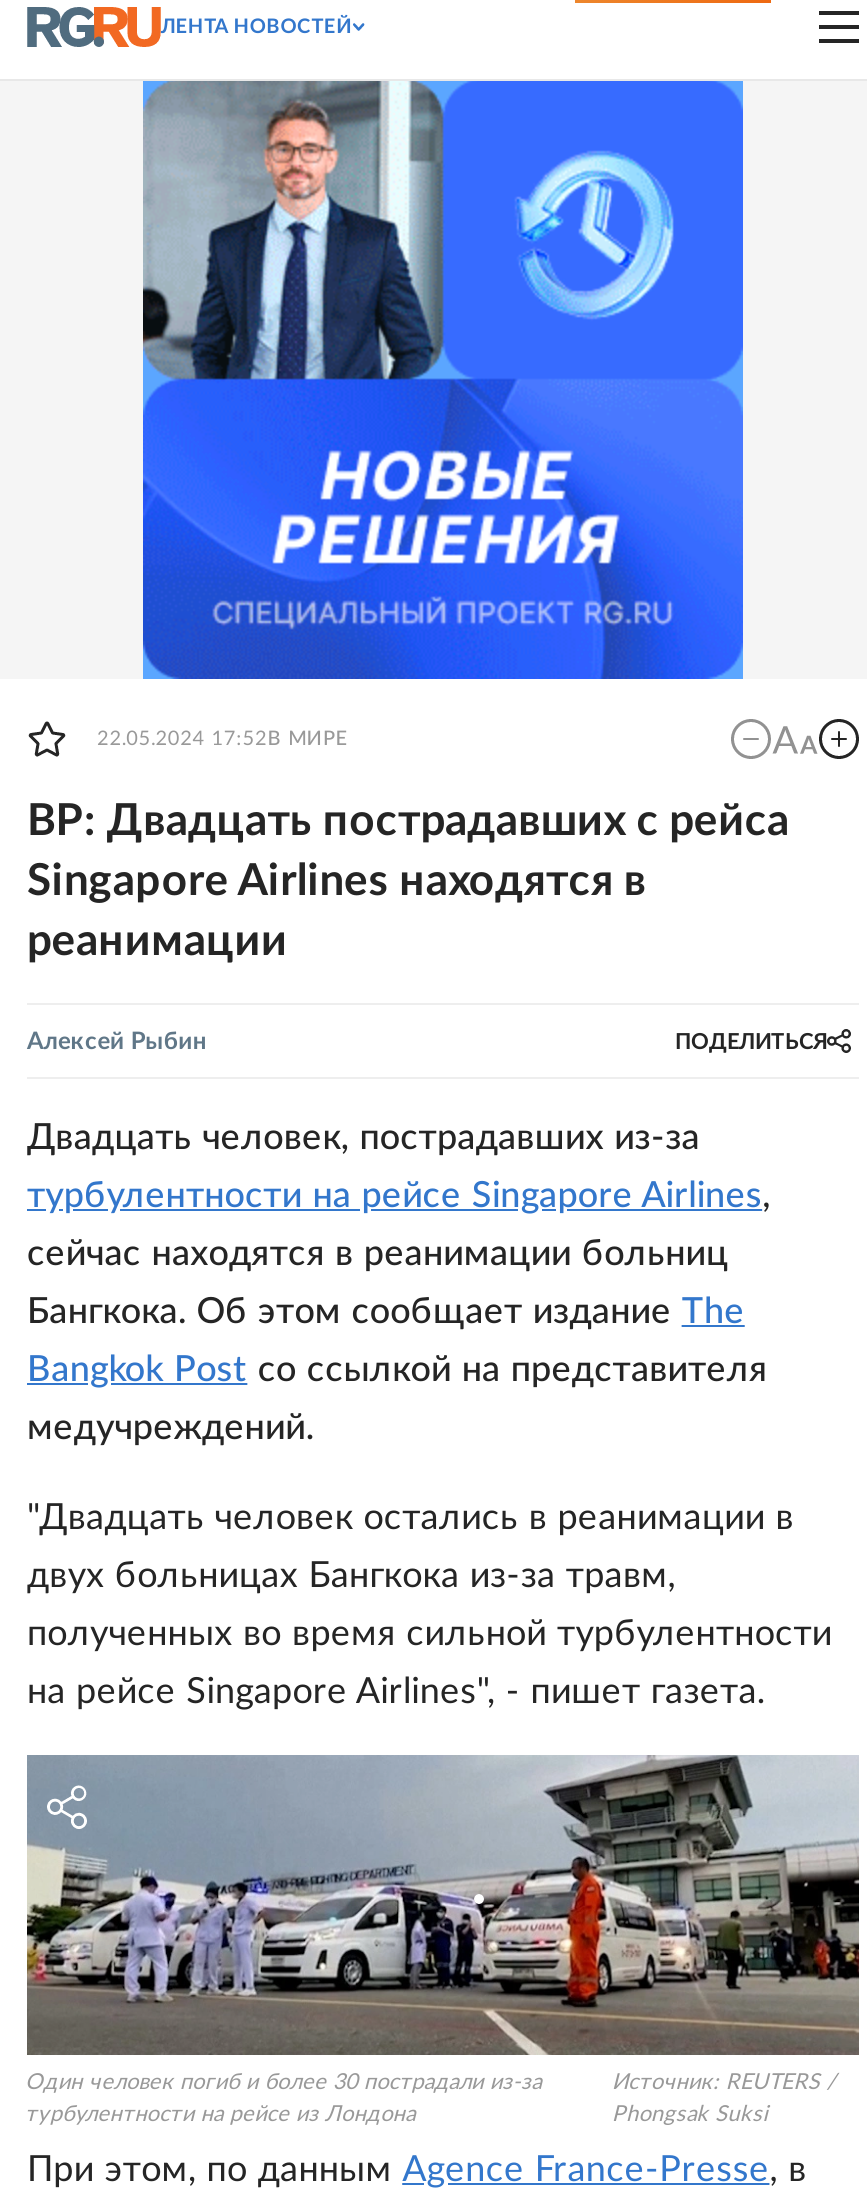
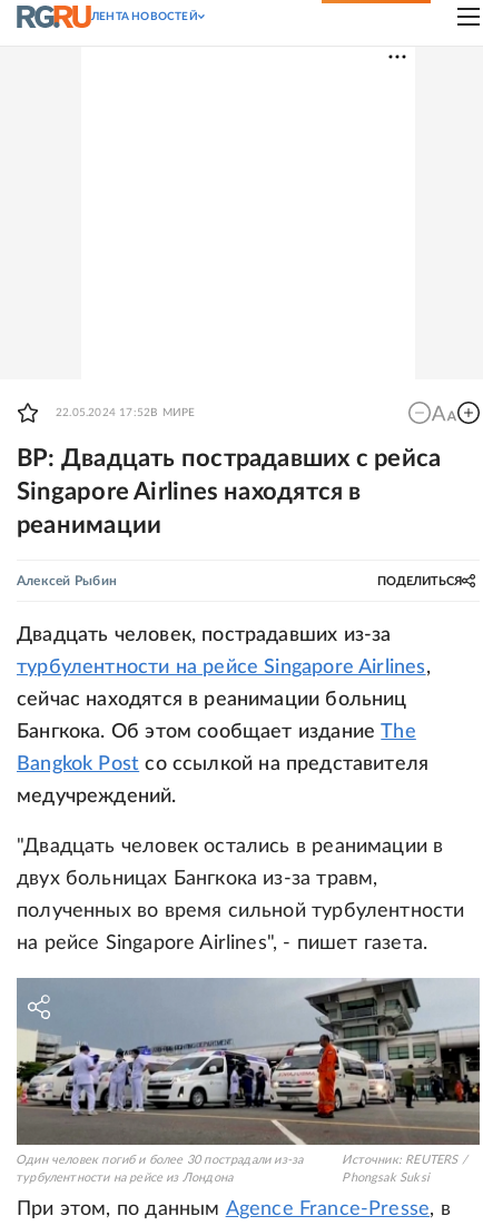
[141,79,745,681] [image] -> none

